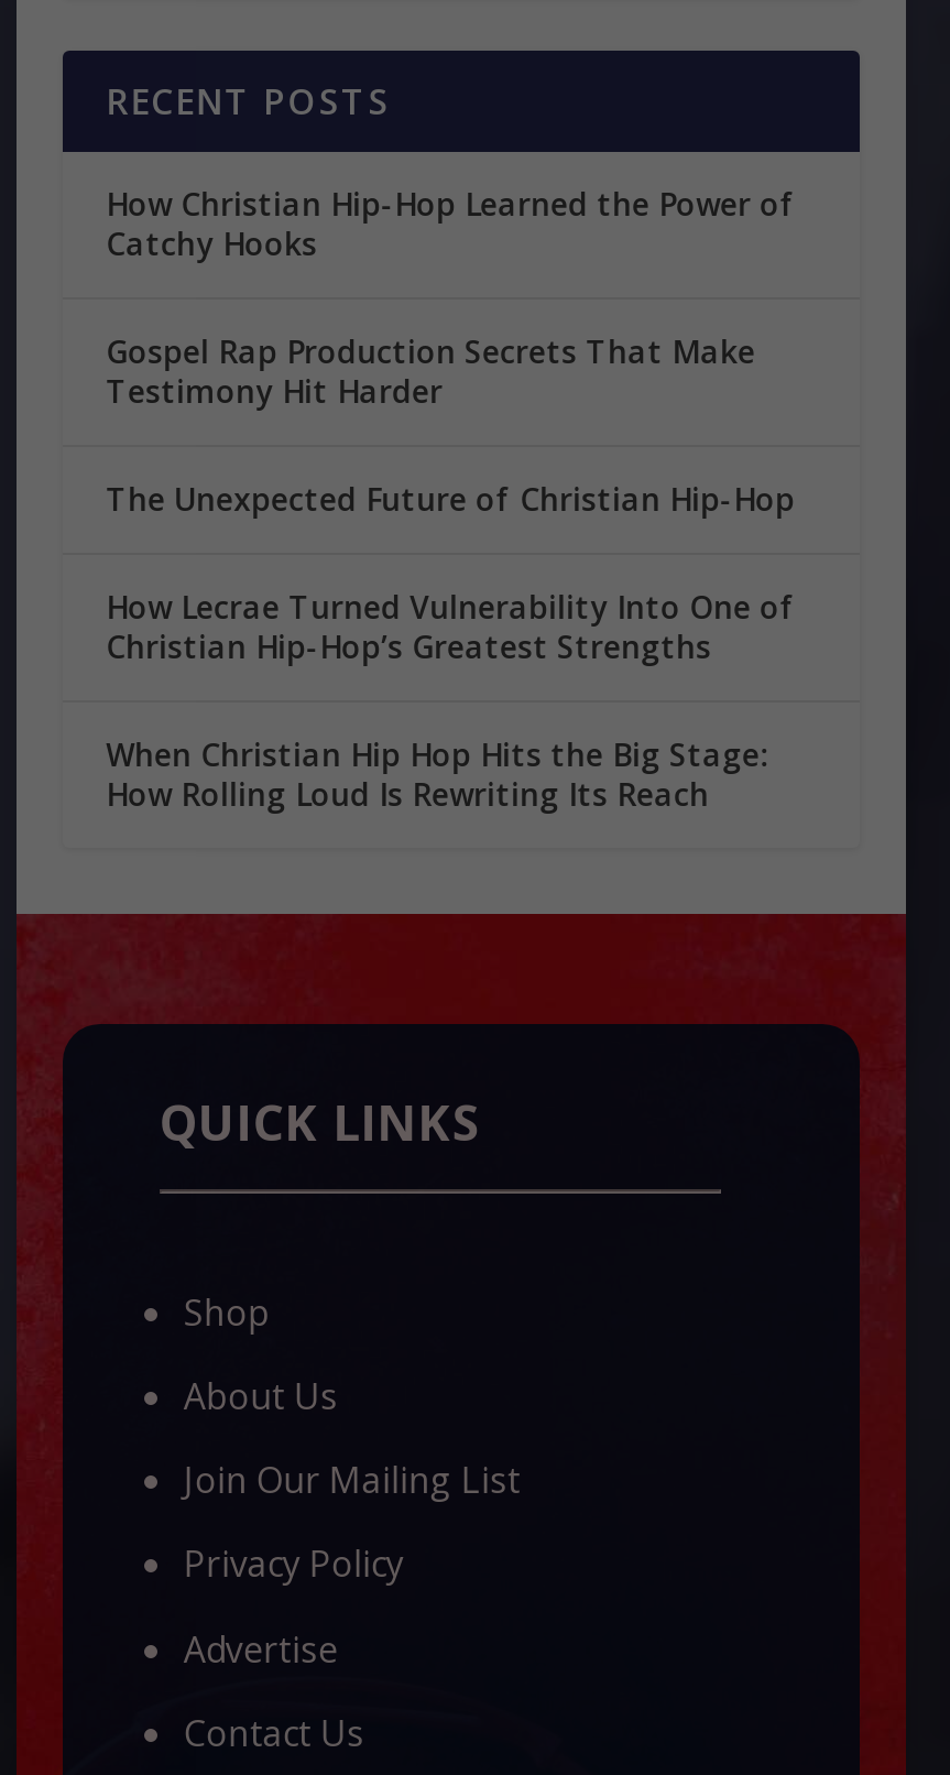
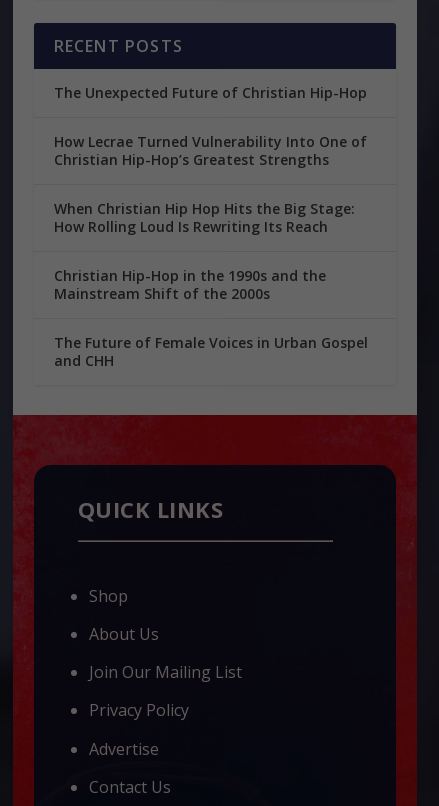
[106,182,795,411] How Christian Hip-Hop Learned the Power of | Catchy Hooks | Gospel Rap Production Secrets That Make | Testimony Hit Harder -> none
moved [106,477,804,814] -> [54,83,371,236]: The Unexpected Future of Christian Hip-Hop | How Lecrae Turned Vulnerability Into One of | Christian Hip-Hop’s Greatest Strengths | When Christian Hip Hop Hits the Big Stage: | How Rolling Loud Is Rewriting Its Reach
none -> [54,266,368,370] Christian Hip-Hop in the 1990s and the | Mainstream Shift of the 2000s | The Future of Female Voices in Urban Gospel | and CHH

